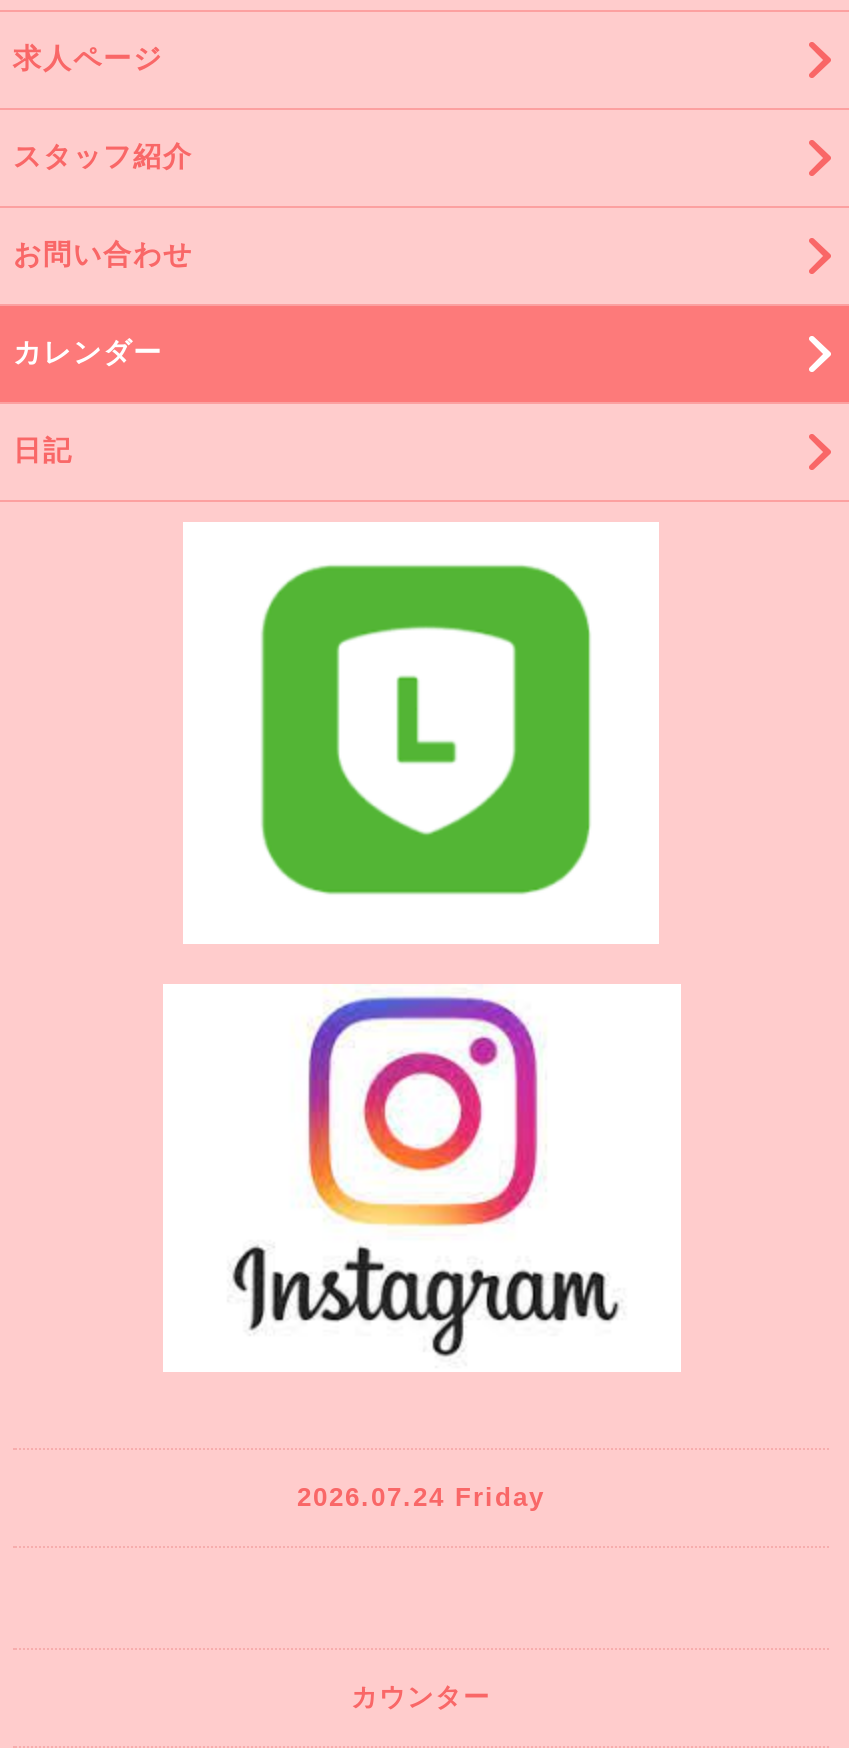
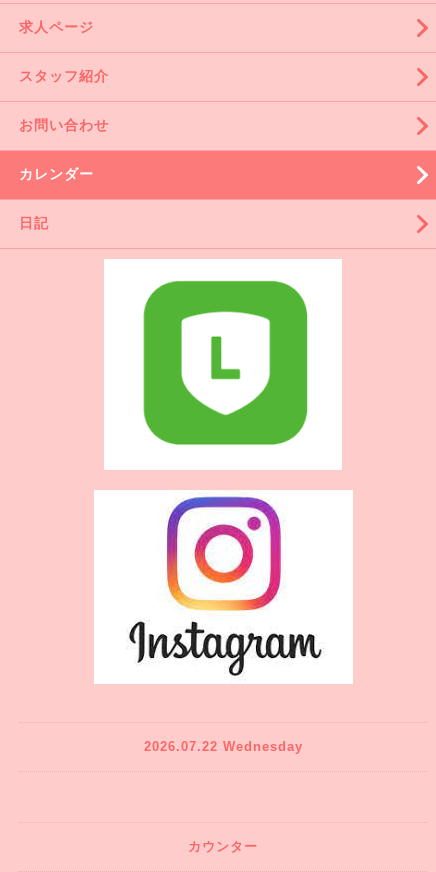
[297,1482,545,1512] 2026.07.24 Friday -> [143,739,302,754] 2026.07.22 Wednesday

